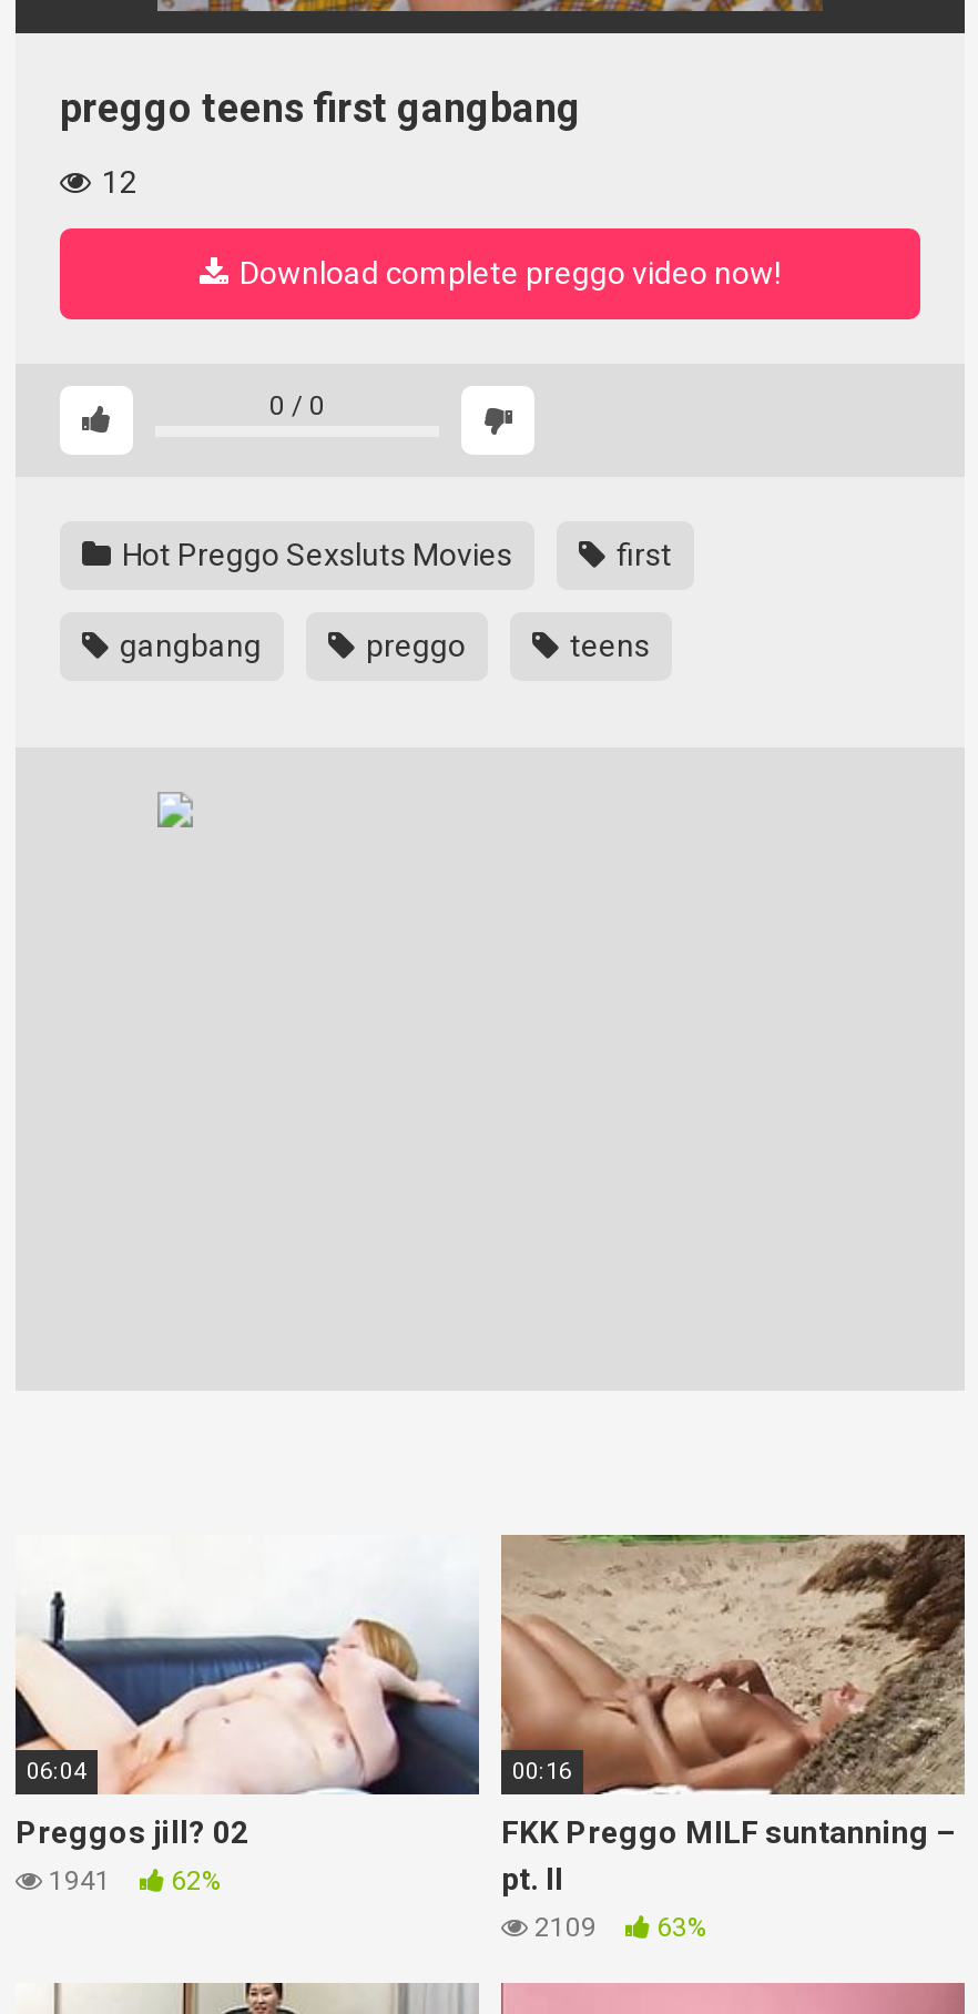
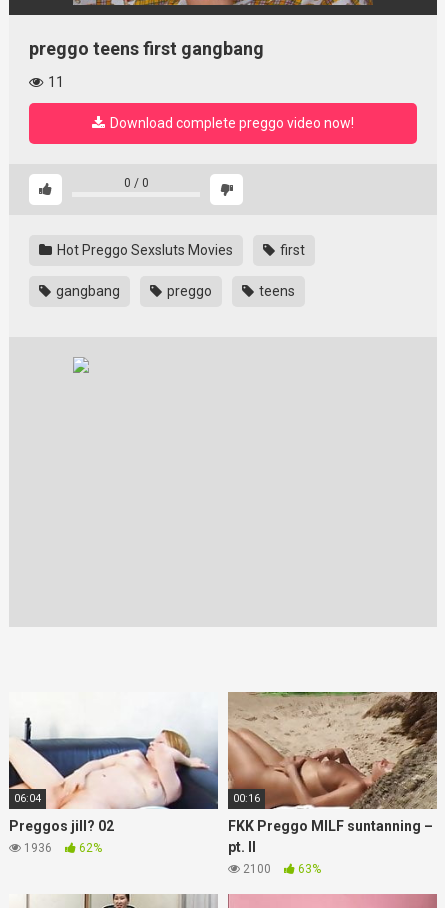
[95,164,137,199] 12 -> [45,74,64,90] 11
[42,1866,222,1897] 1941 62% -> [21,841,102,855] 1936 62%
[528,1913,707,1944] 2109 63% -> [240,862,321,876] 2100 63%

